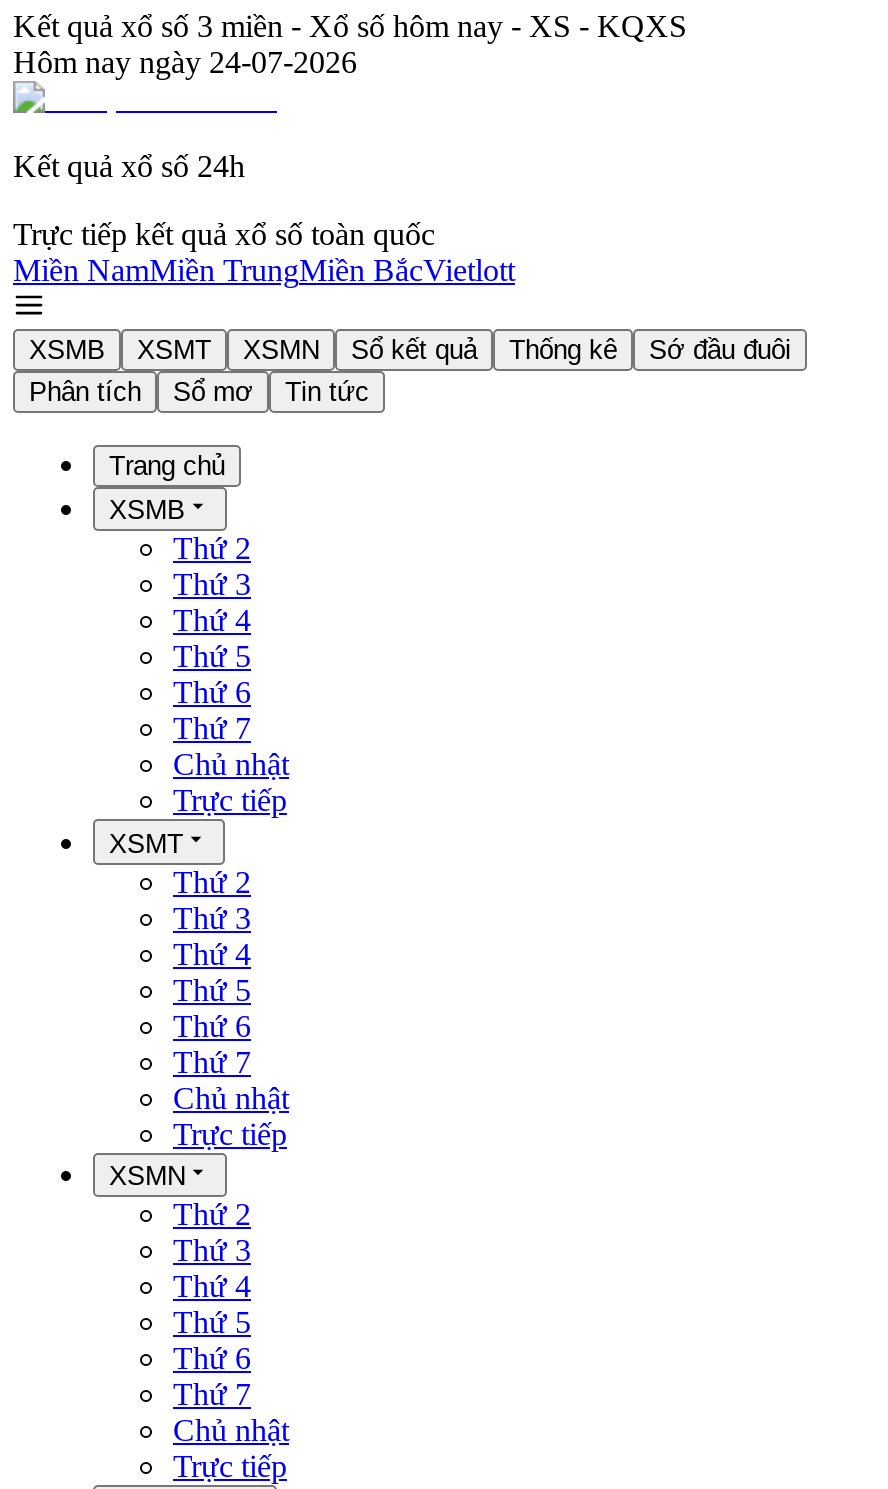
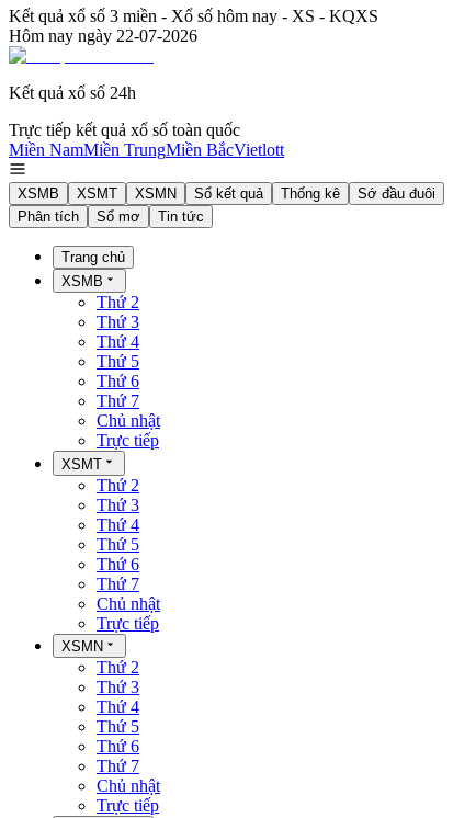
[13,45,357,79] Hôm nay ngày 24-07-2026 -> [9,26,197,45] Hôm nay ngày 22-07-2026

